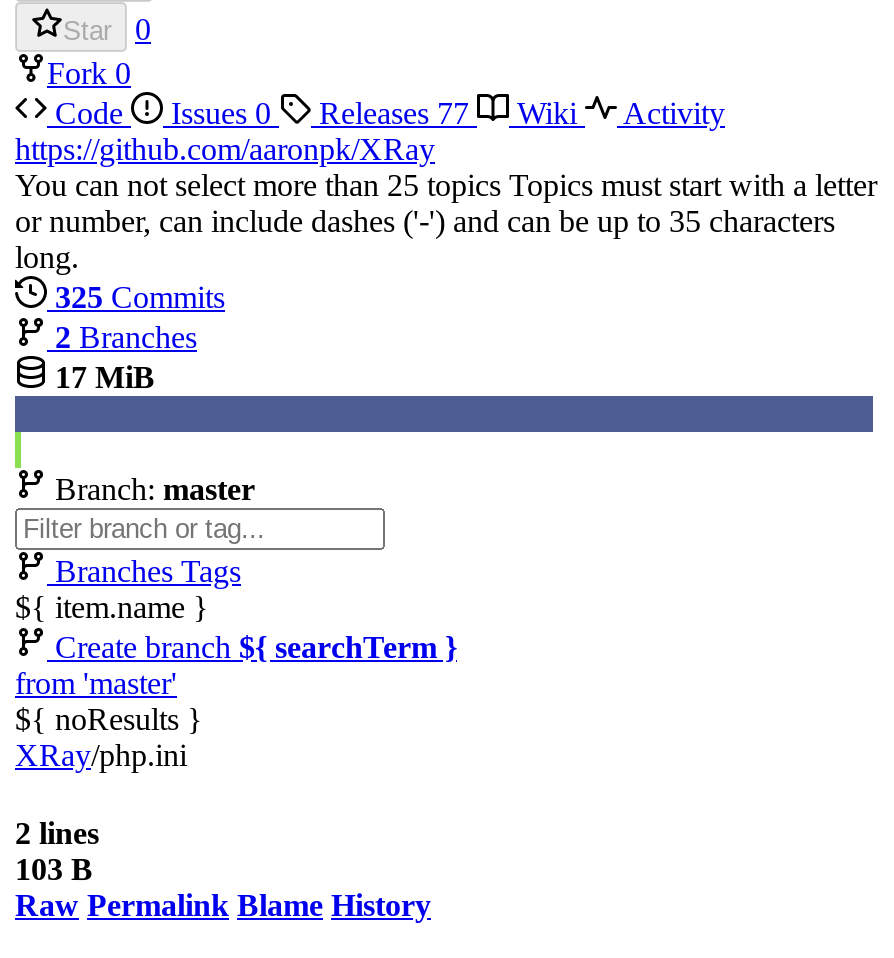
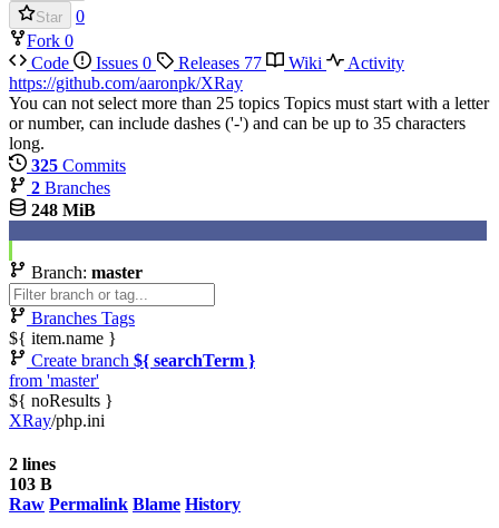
[55,360,155,394] 17 MiB -> [31,201,96,219] 248 MiB

